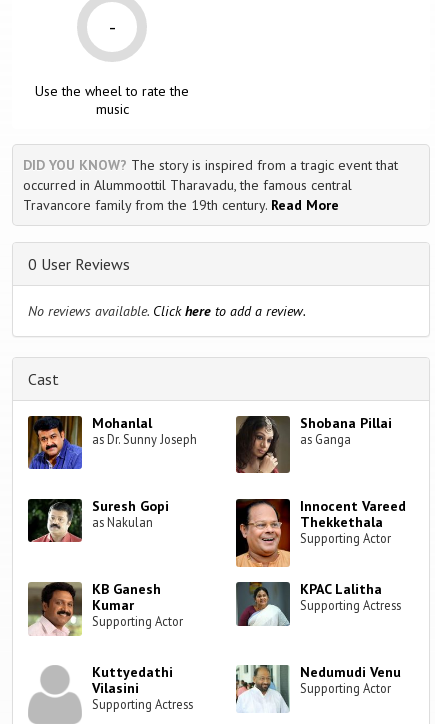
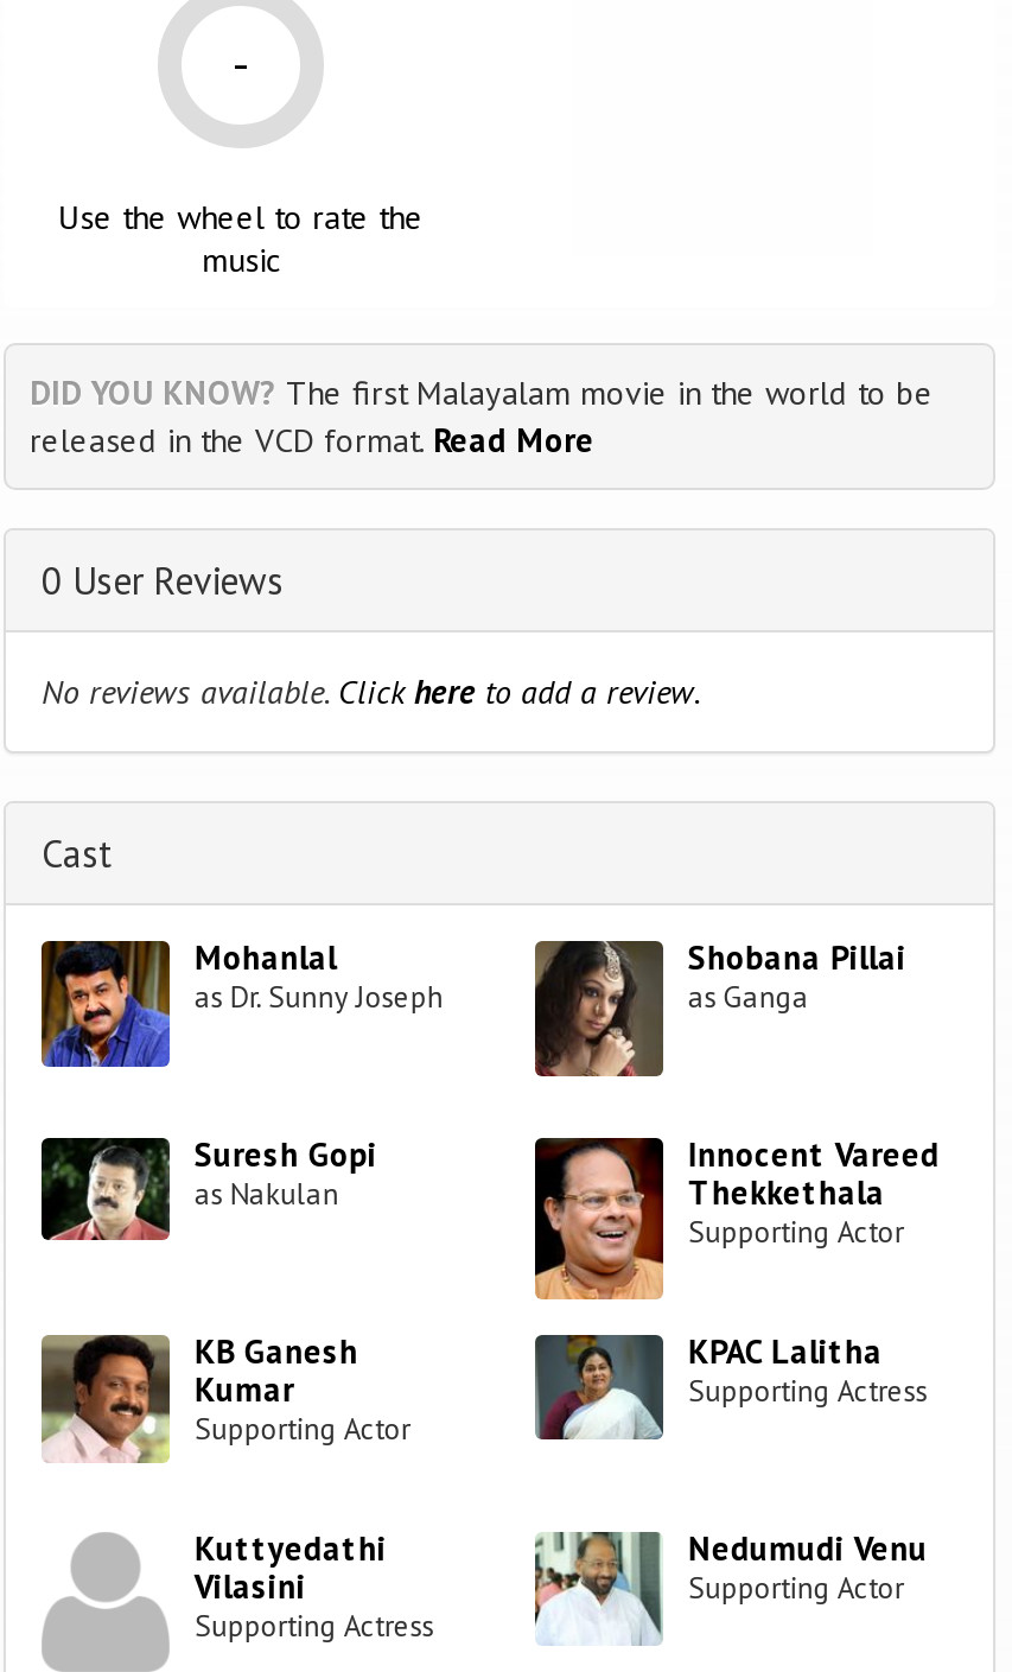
[23,156,398,214] DID YOU KNOW? The story is inspired from a tragic event that | occurred in Alummoottil Tharavadu, the famous central | Travancore family from the 19th century. Read More -> [30,371,934,461] DID YOU KNOW? The first Malayalam movie in the world to be | released in the VCD format. Read More

